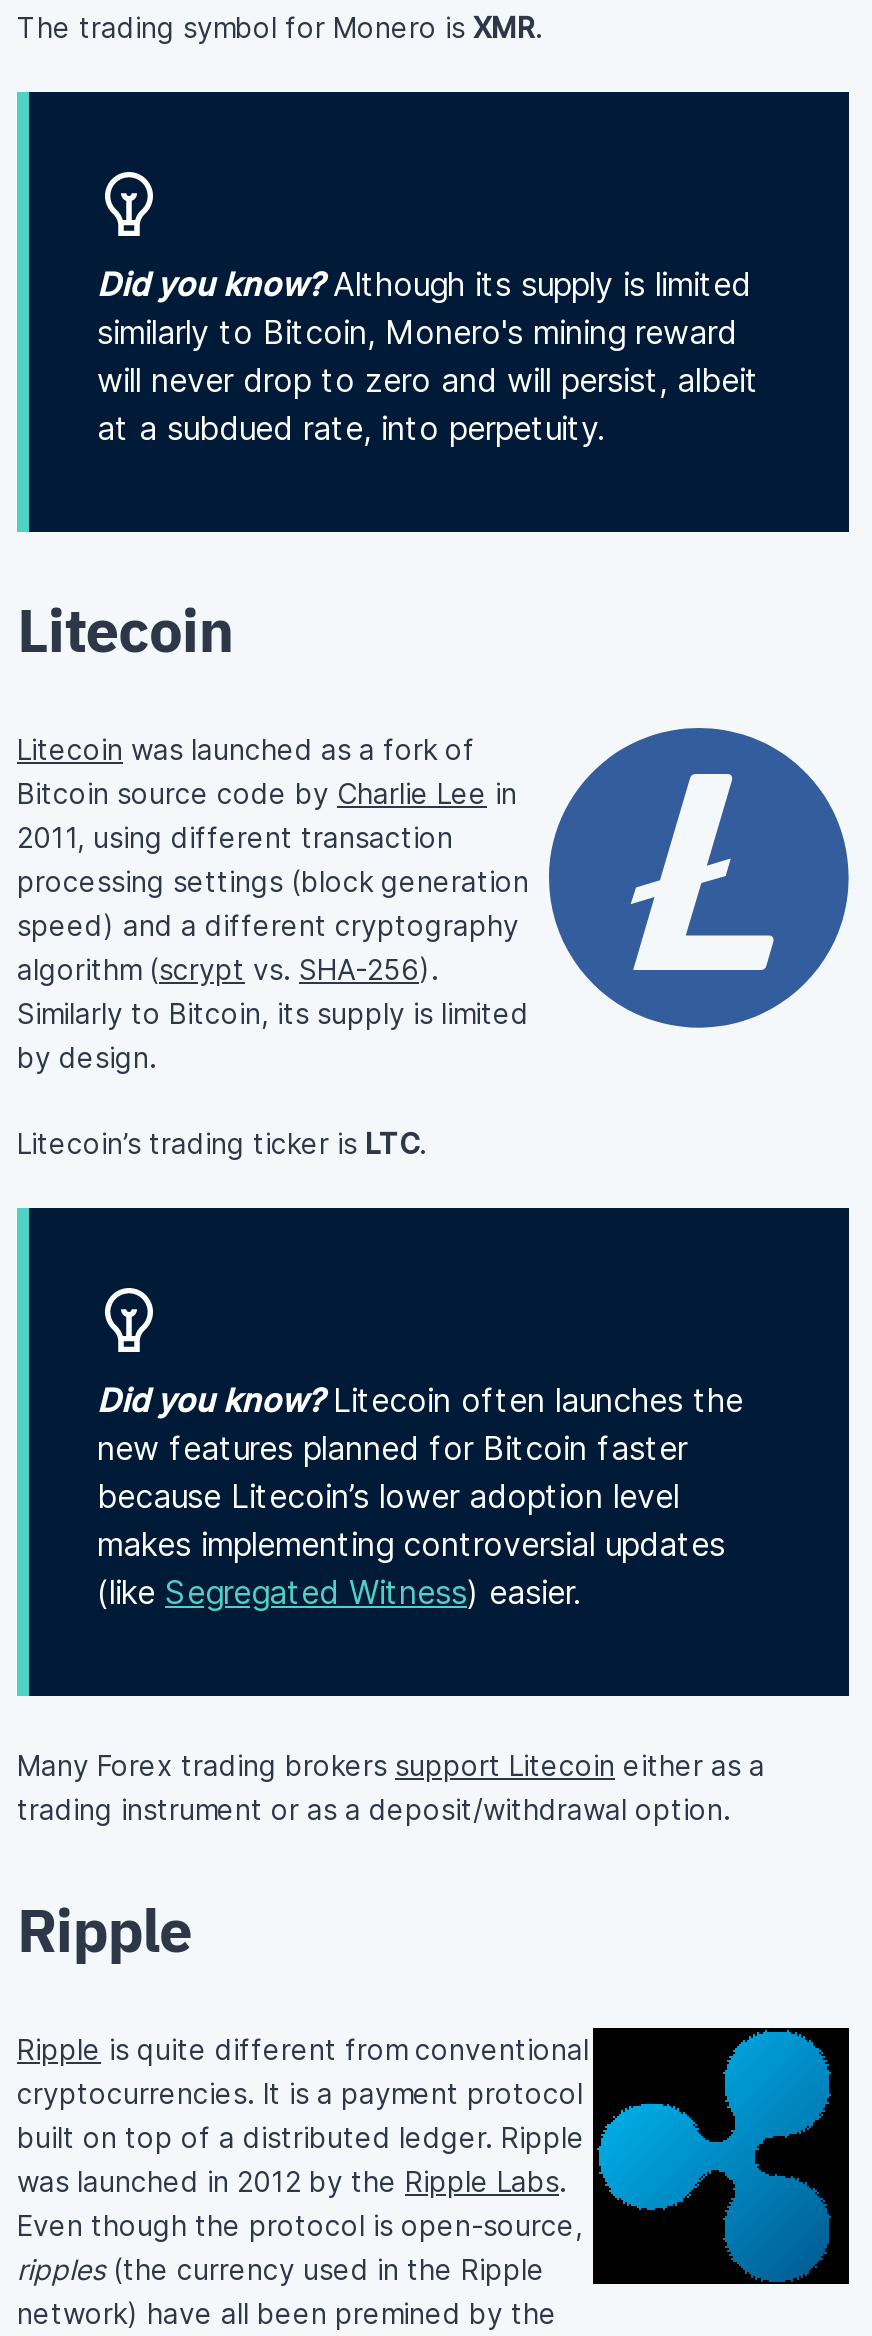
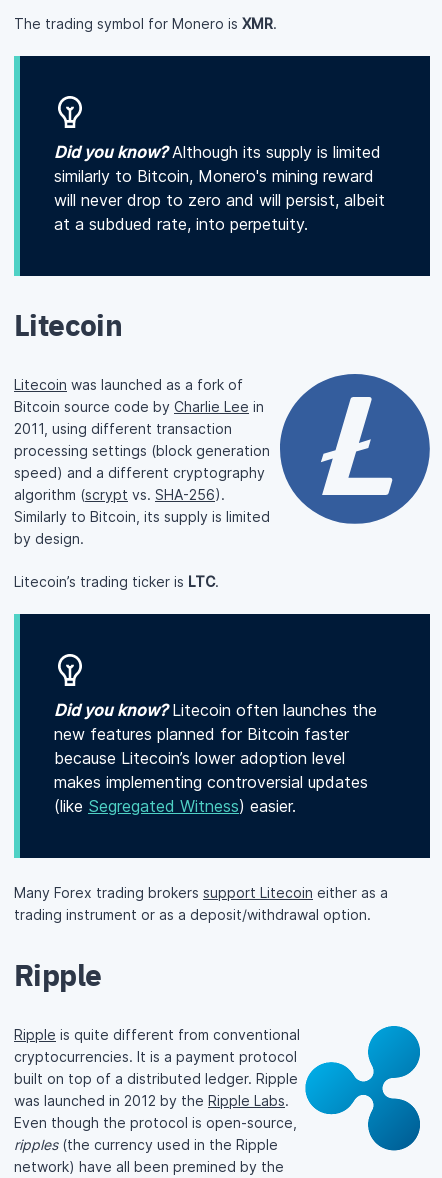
[591,2026,851,2286] [image] -> [302,1024,430,1152] [image]

